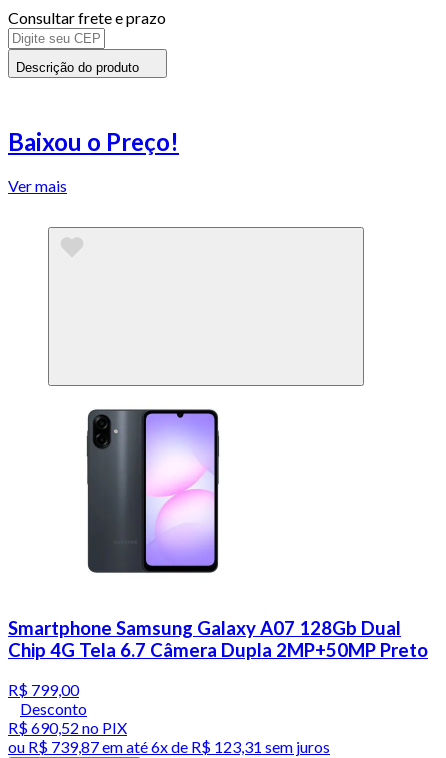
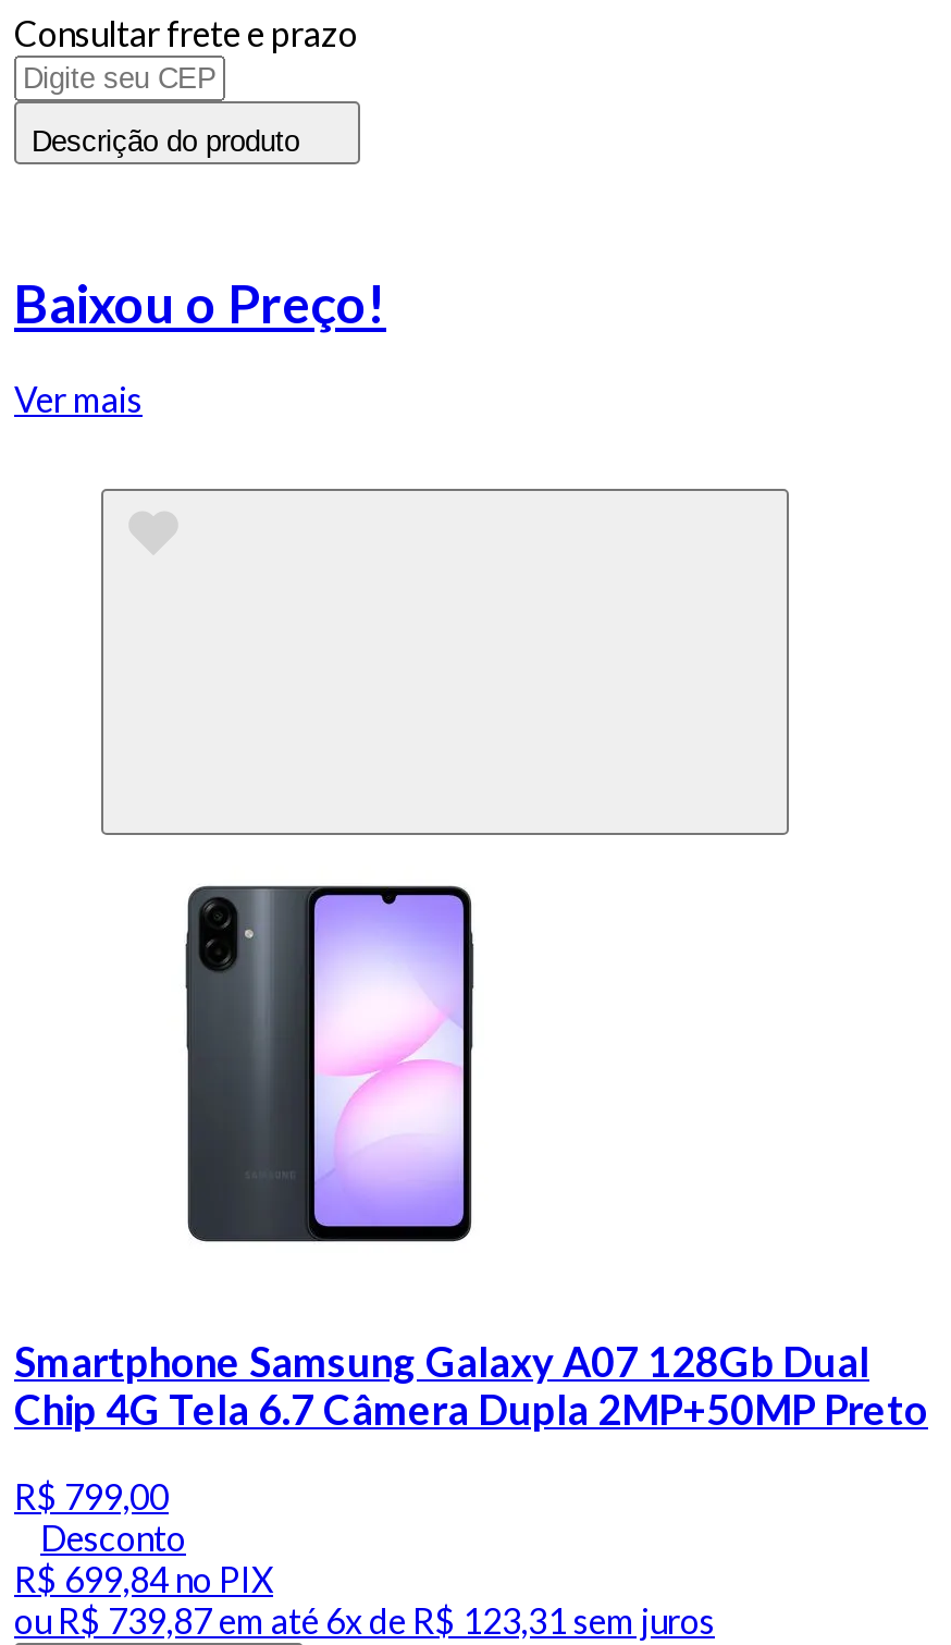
[8,718,127,737] R$ 690,52 no PIX -> [14,1558,273,1599] R$ 699,84 no PIX

